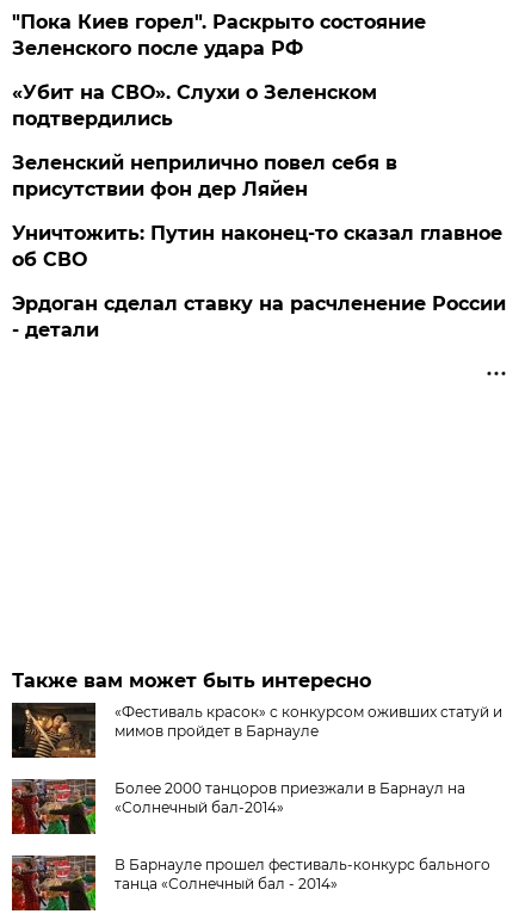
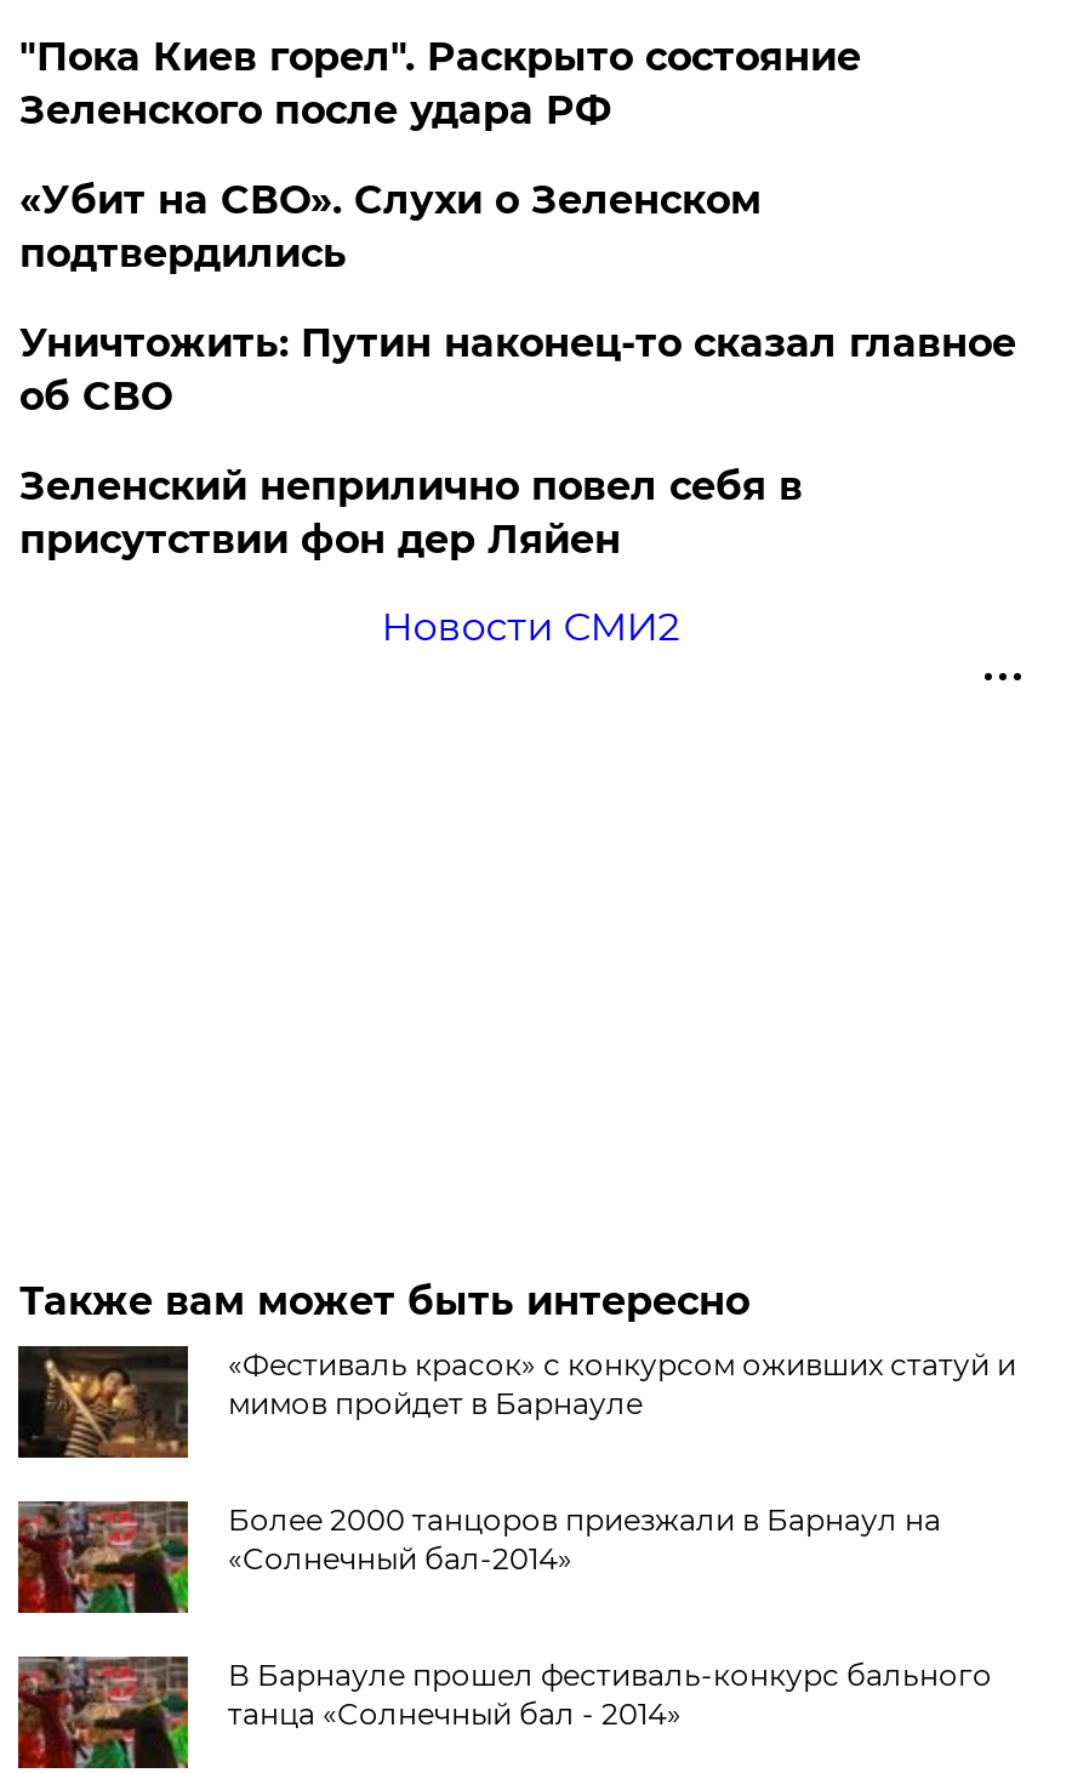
moved [12,151,398,200] -> [19,463,803,562]: Зеленский неприлично повел cебя в | присутствии фон дер Ляйен
moved [12,222,503,271] -> [19,320,1016,419]: Уничтожить: Путин наконец-то сказал главное | об СВО
[12,292,506,341] Эрдоган сделал ставку на расчленение России | - детали -> [381,604,680,650] Новости СМИ2

